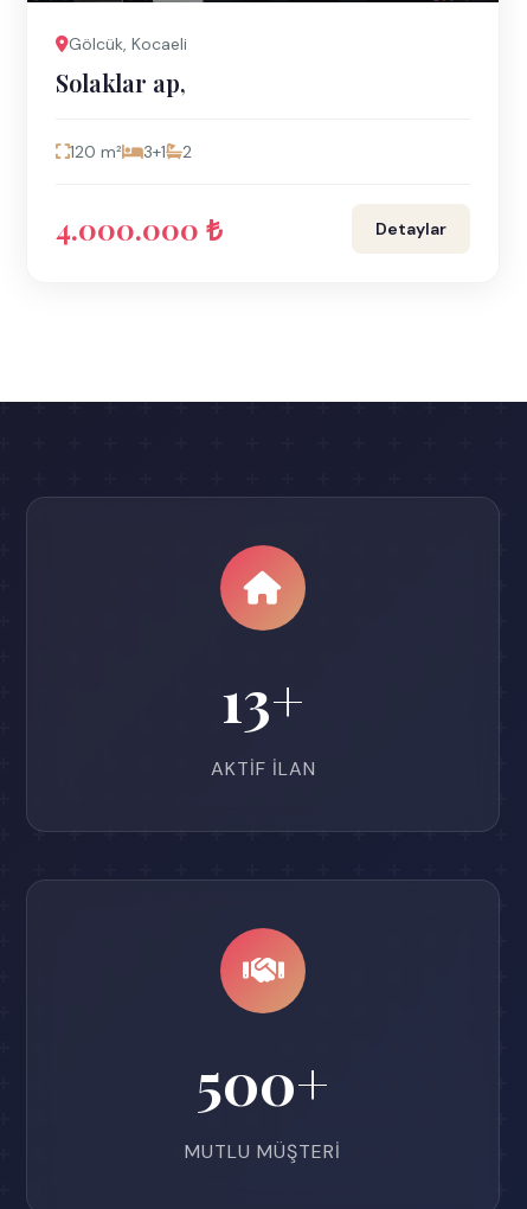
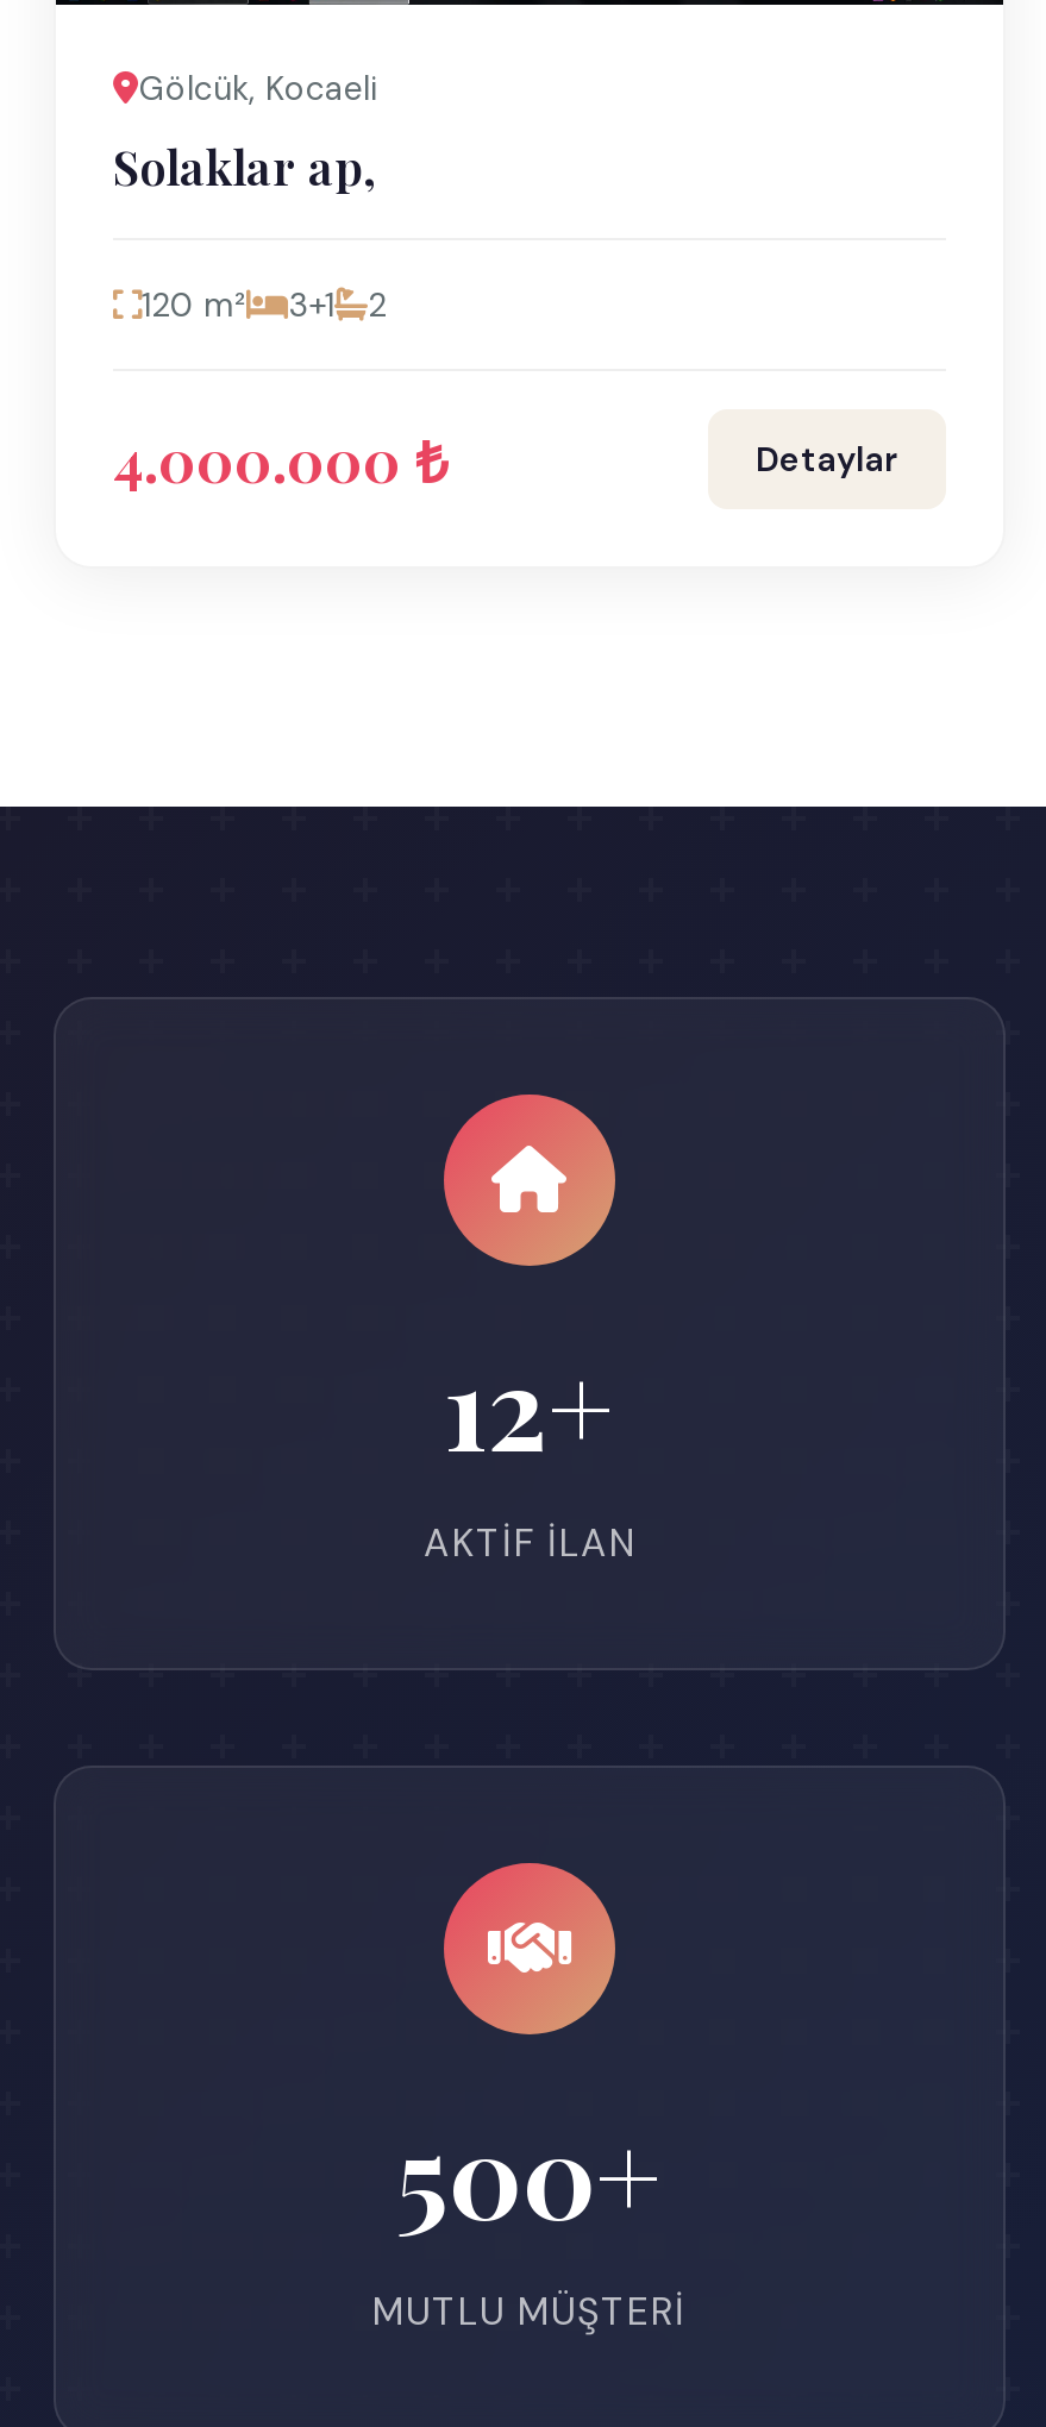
[221,661,304,737] 13+ -> [444,1328,615,1480] 12+

